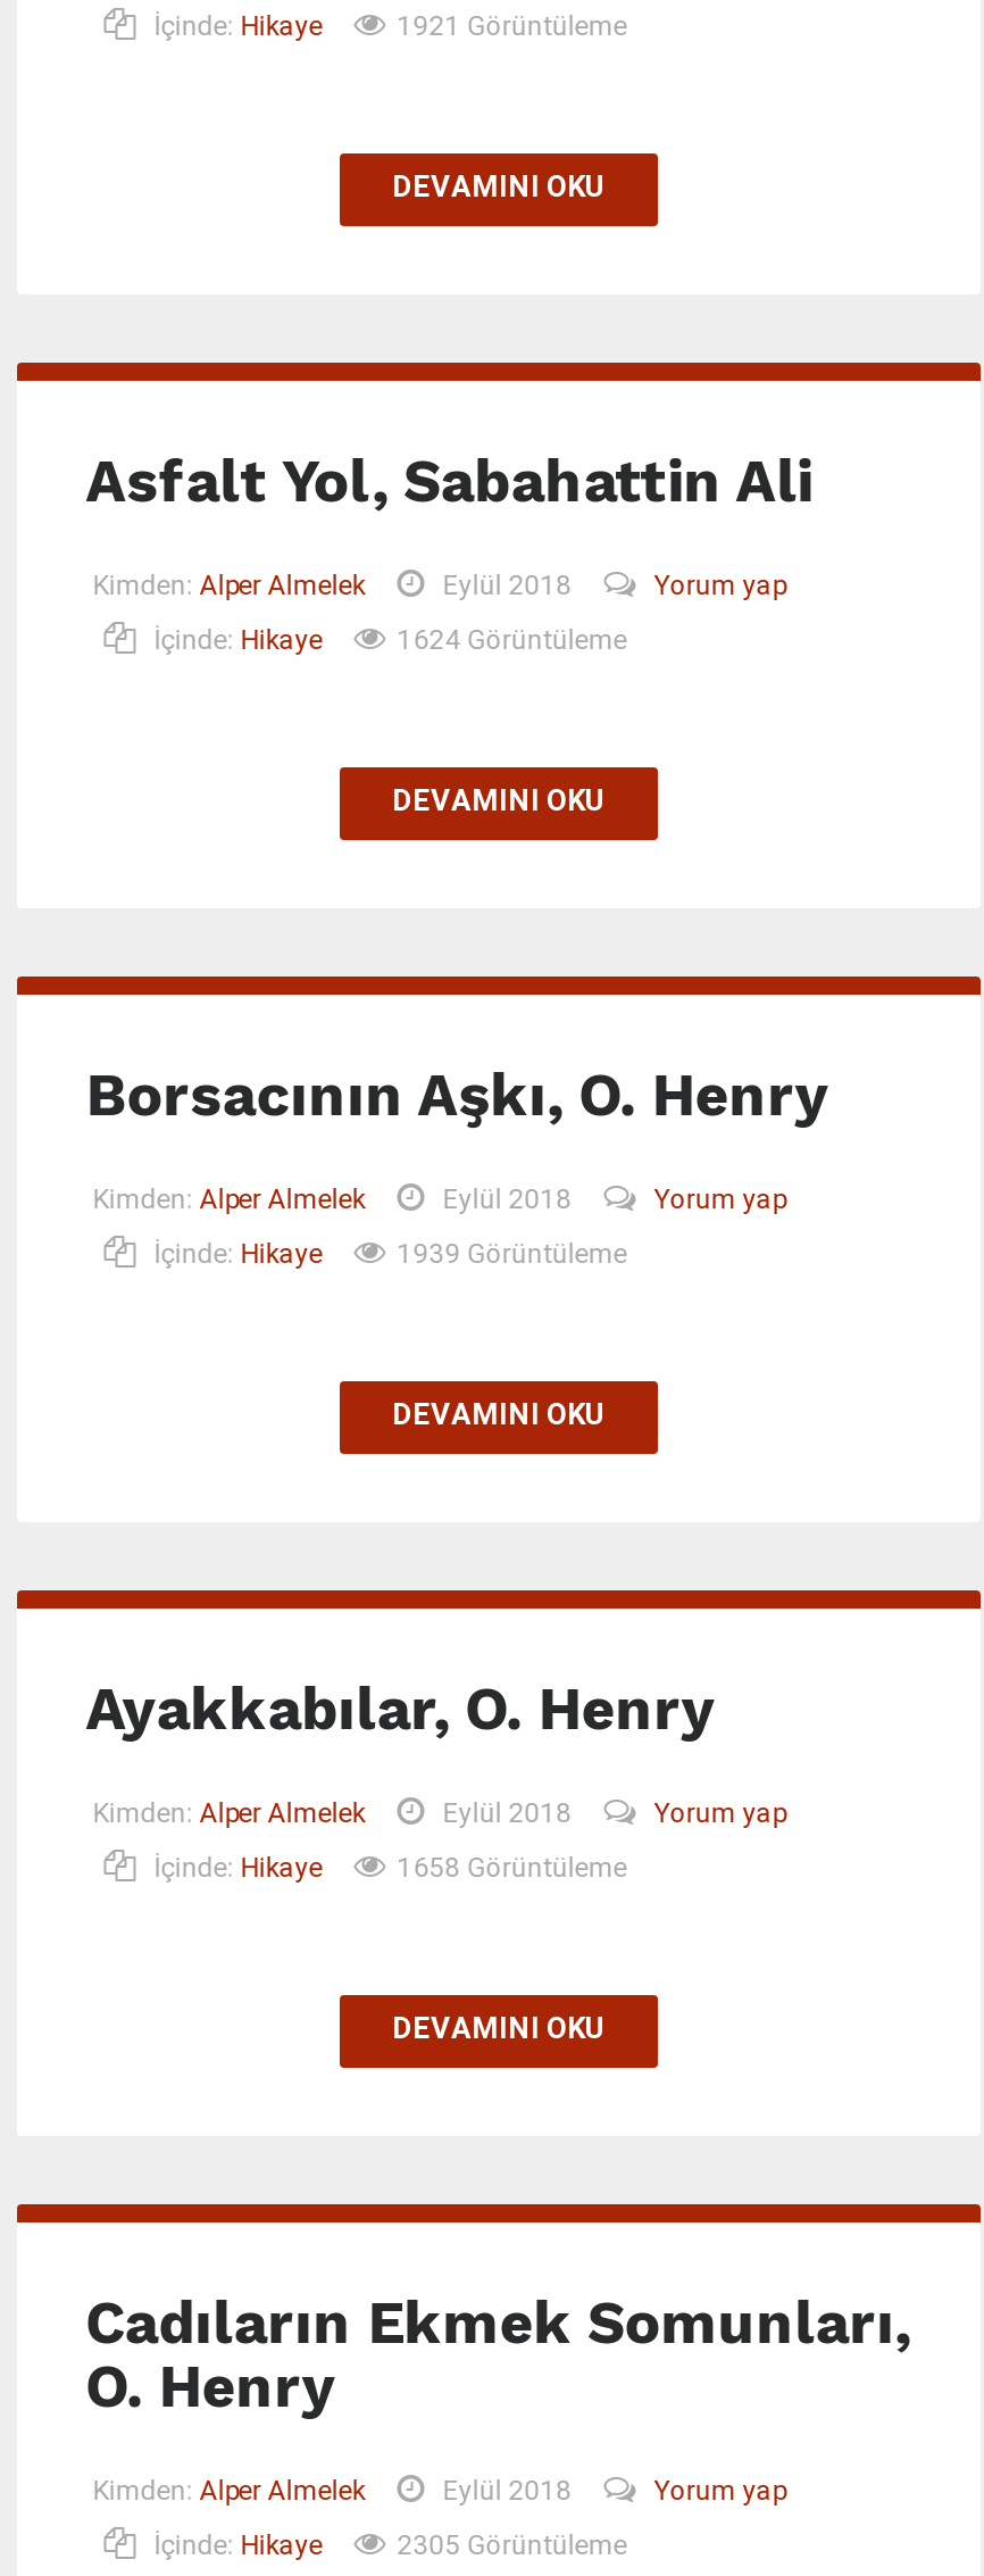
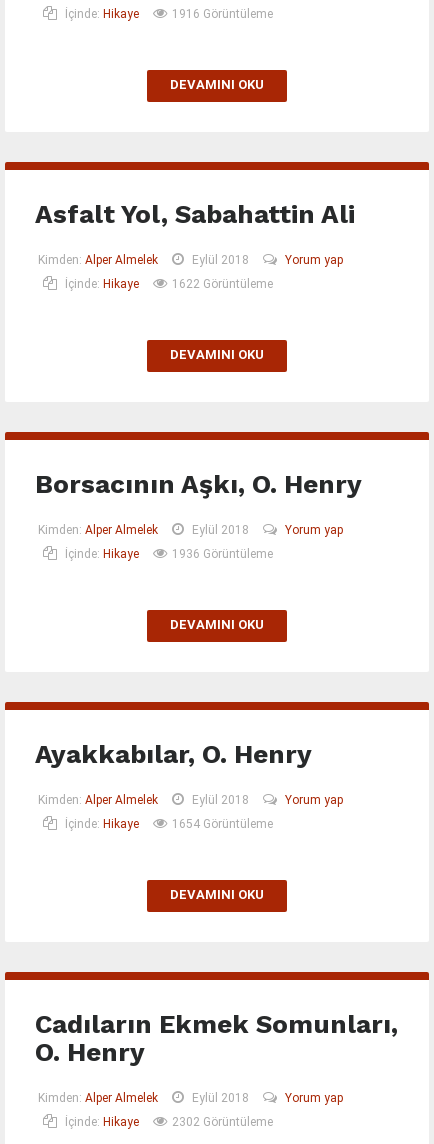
[397,10,627,42] 1921 Görüntüleme -> [172,7,273,21] 1916 Görüntüleme
[397,624,627,656] 1624 Görüntüleme -> [172,277,273,291] 1622 Görüntüleme
[397,1238,627,1270] 1939 Görüntüleme -> [172,547,273,561] 1936 Görüntüleme
[397,1852,627,1884] 1658 Görüntüleme -> [172,817,273,831] 1654 Görüntüleme
[397,2529,627,2561] 2305 Görüntüleme -> [172,1115,273,1129] 2302 Görüntüleme

